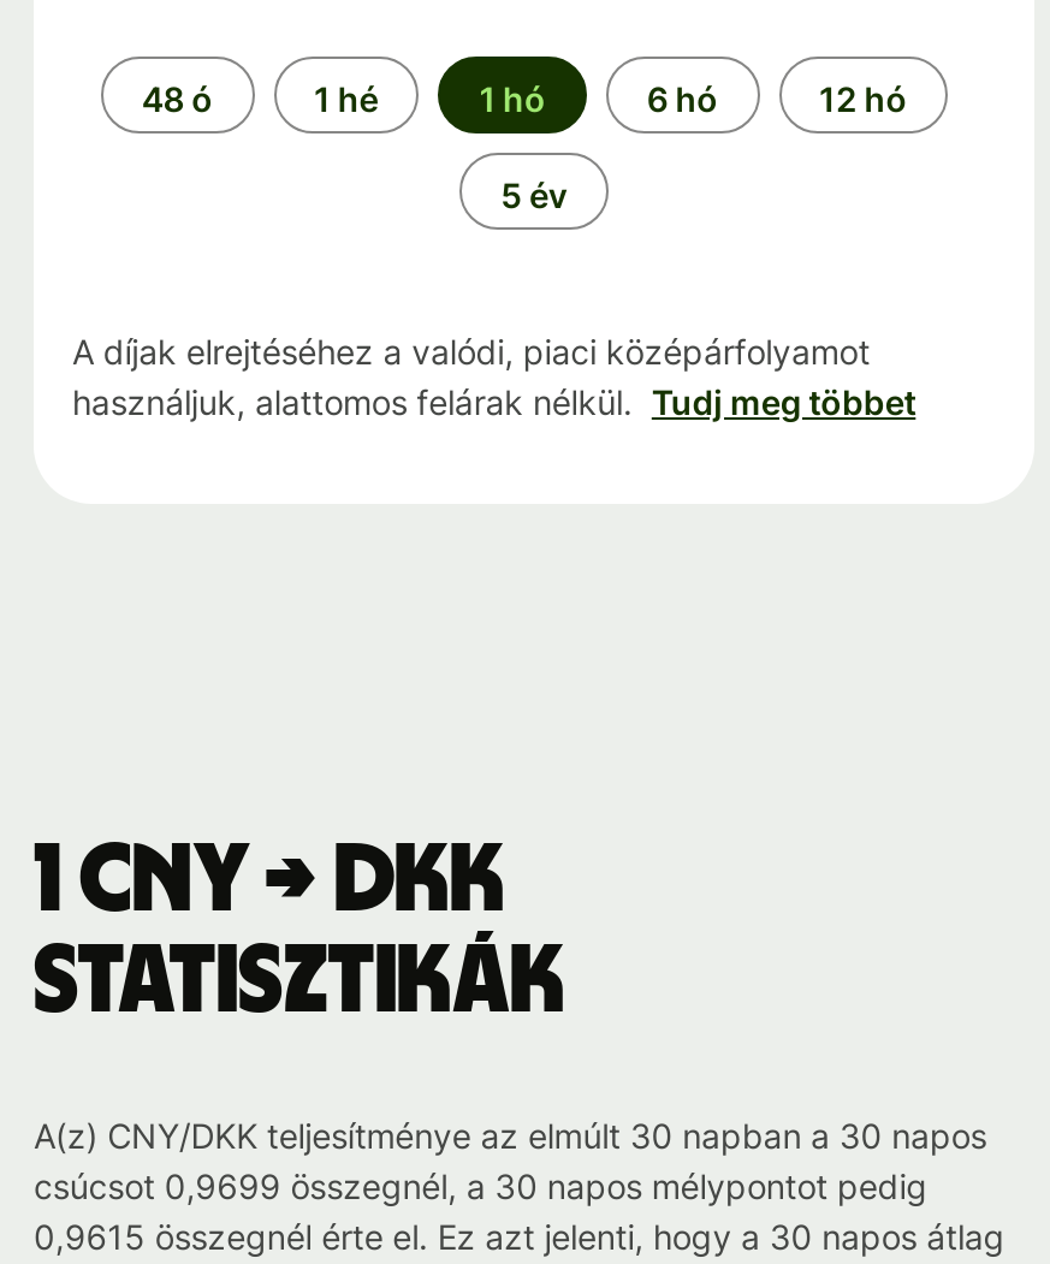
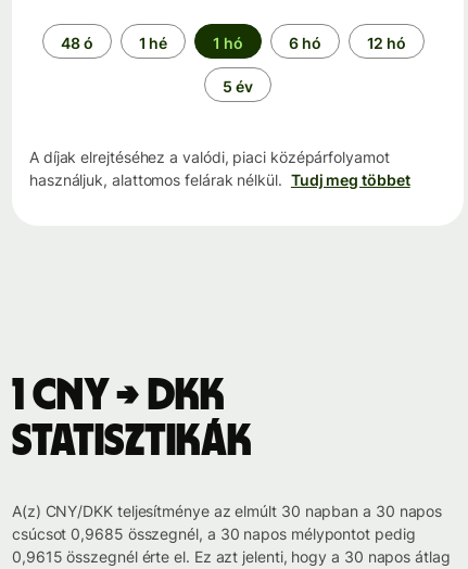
[34,1166,928,1207] csúcsot 0,9699 összegnél, a 30 napos mélypontot pedig -> [12,525,415,543] csúcsot 0,9685 összegnél, a 30 napos mélypontot pedig

